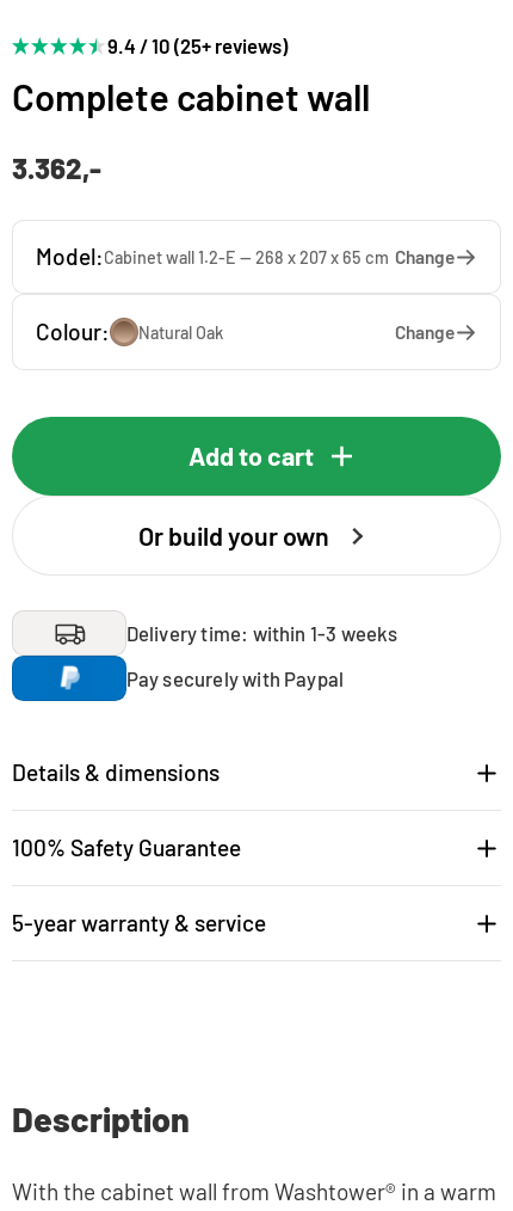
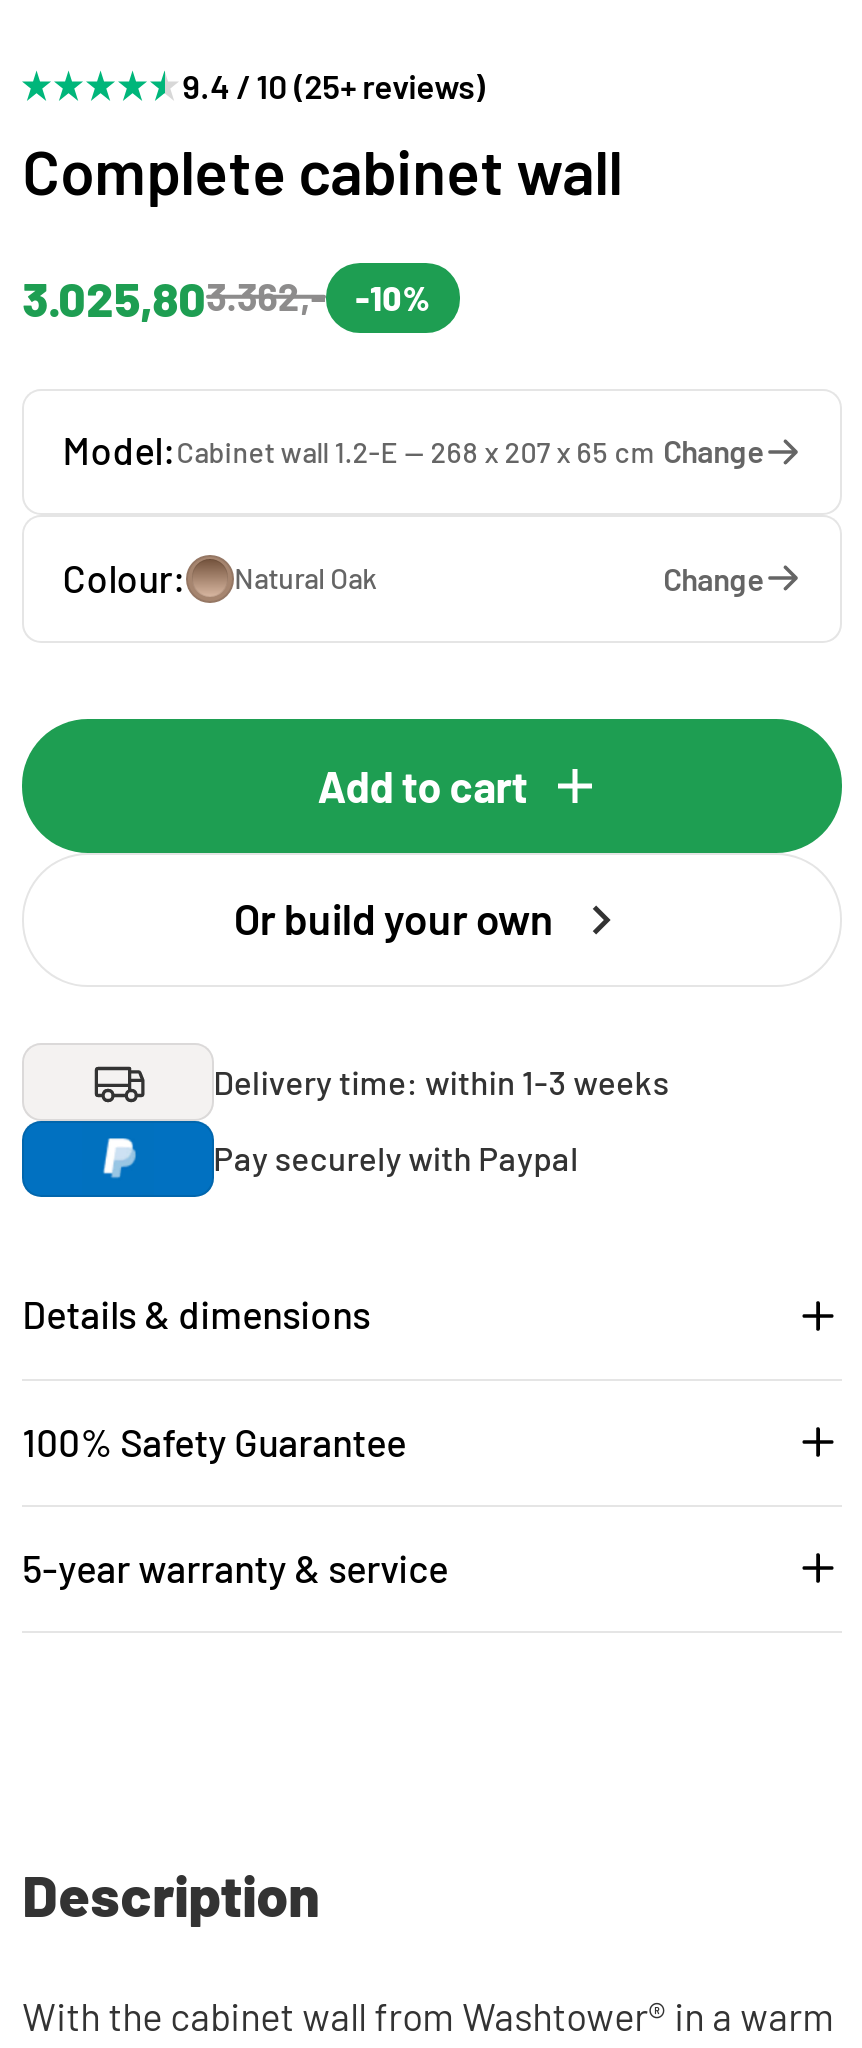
[12,151,102,185] 3.362,- -> [22,268,431,326] 3.025,803.362,- | -10%

